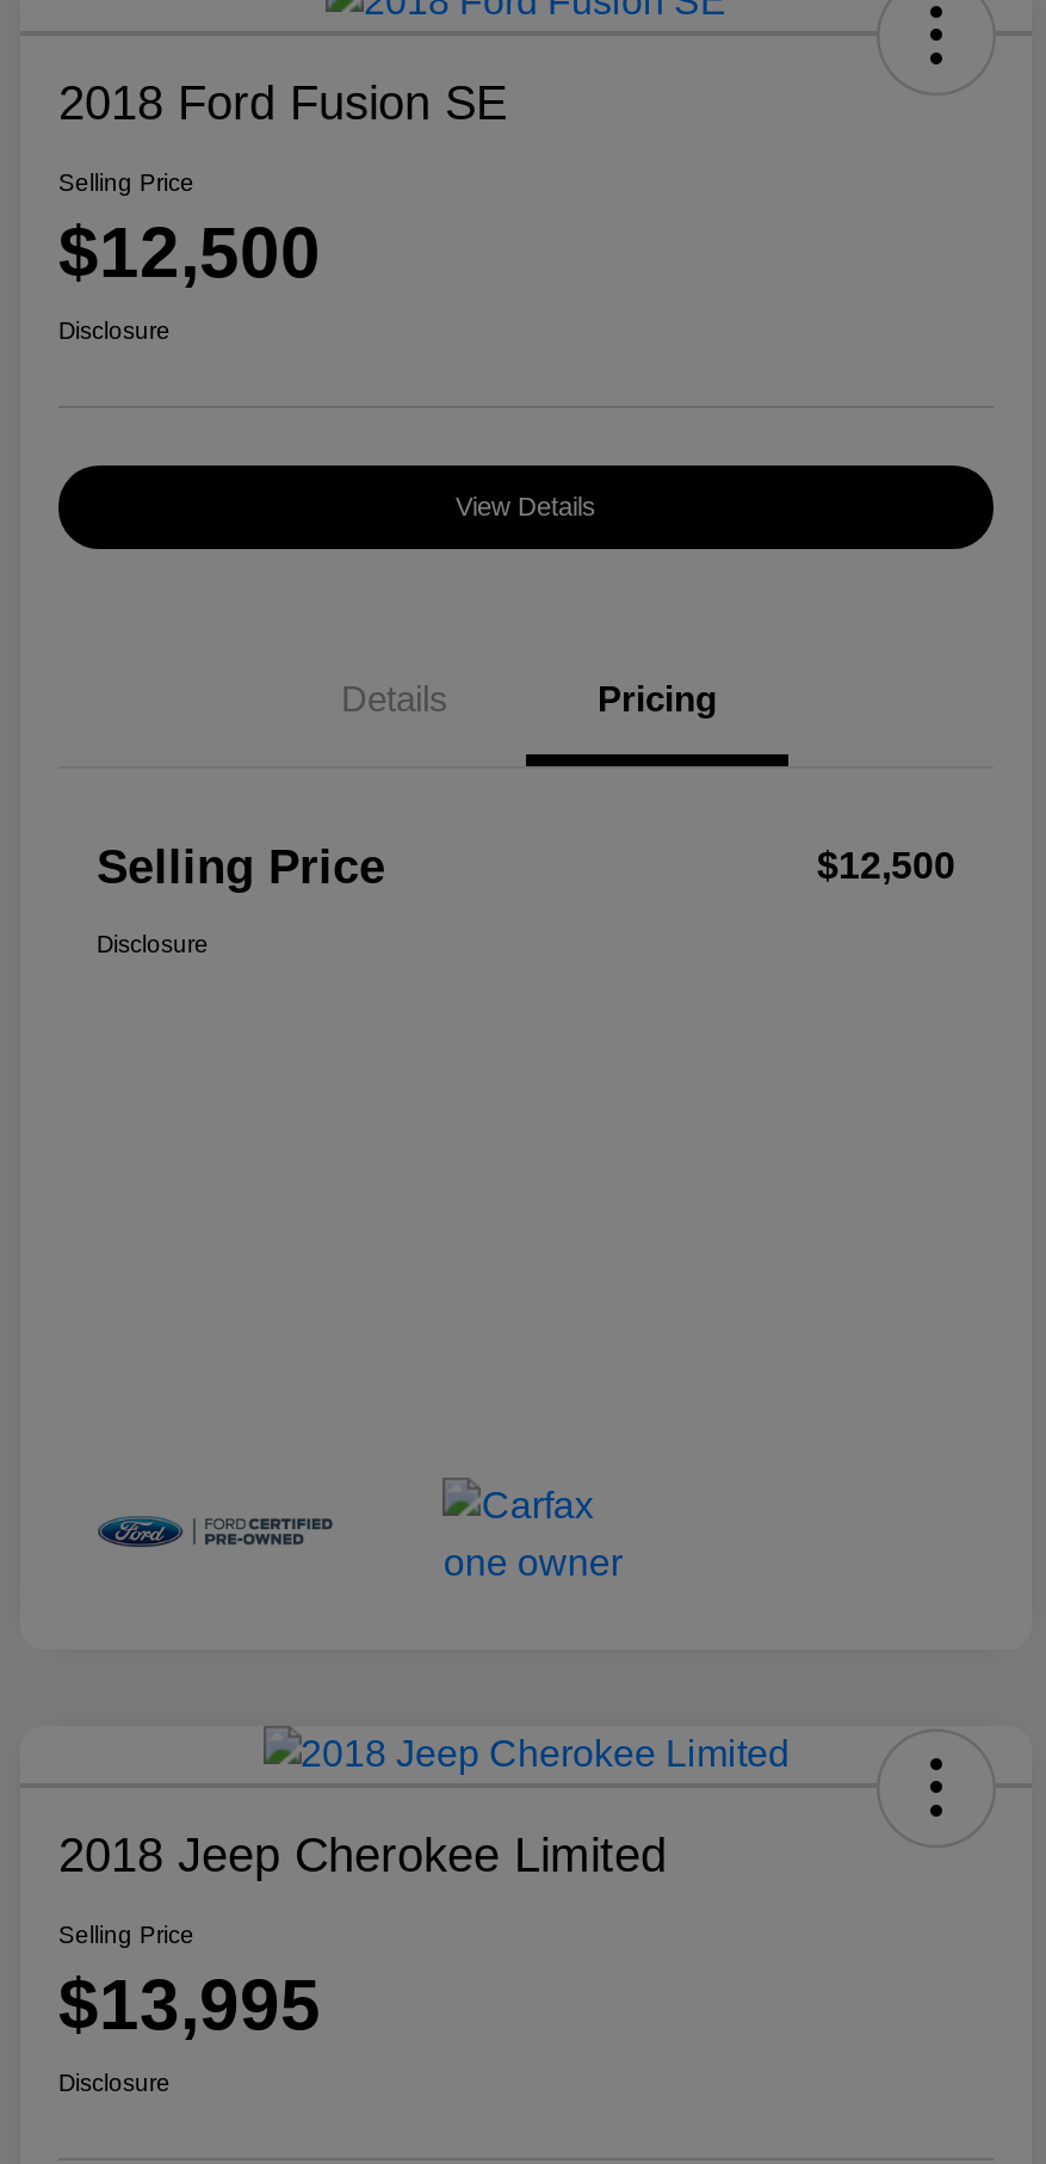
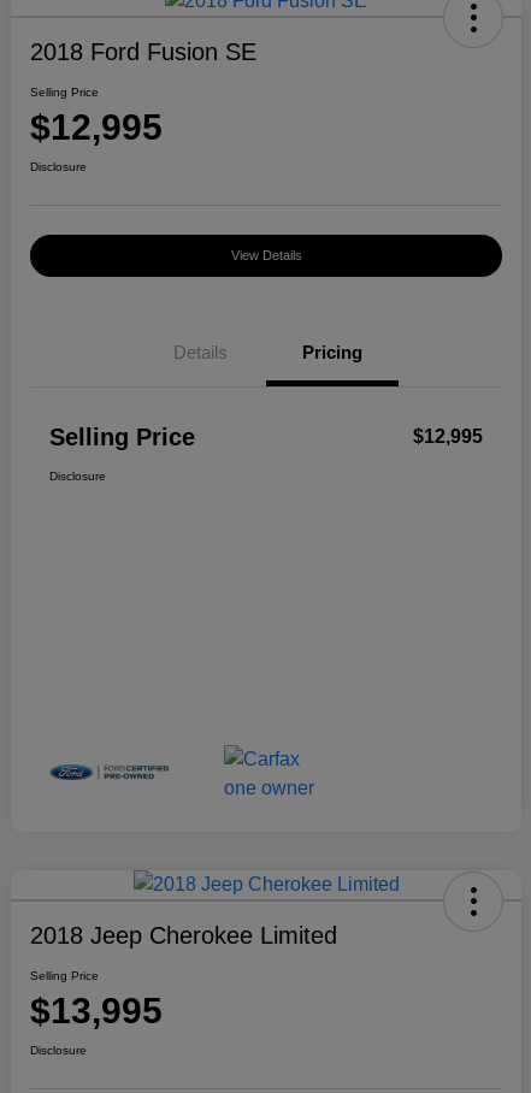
[58,213,321,292] $12,500 -> [30,107,163,147] $12,995
[817,846,955,886] $12,500 -> [413,426,483,447] $12,995

